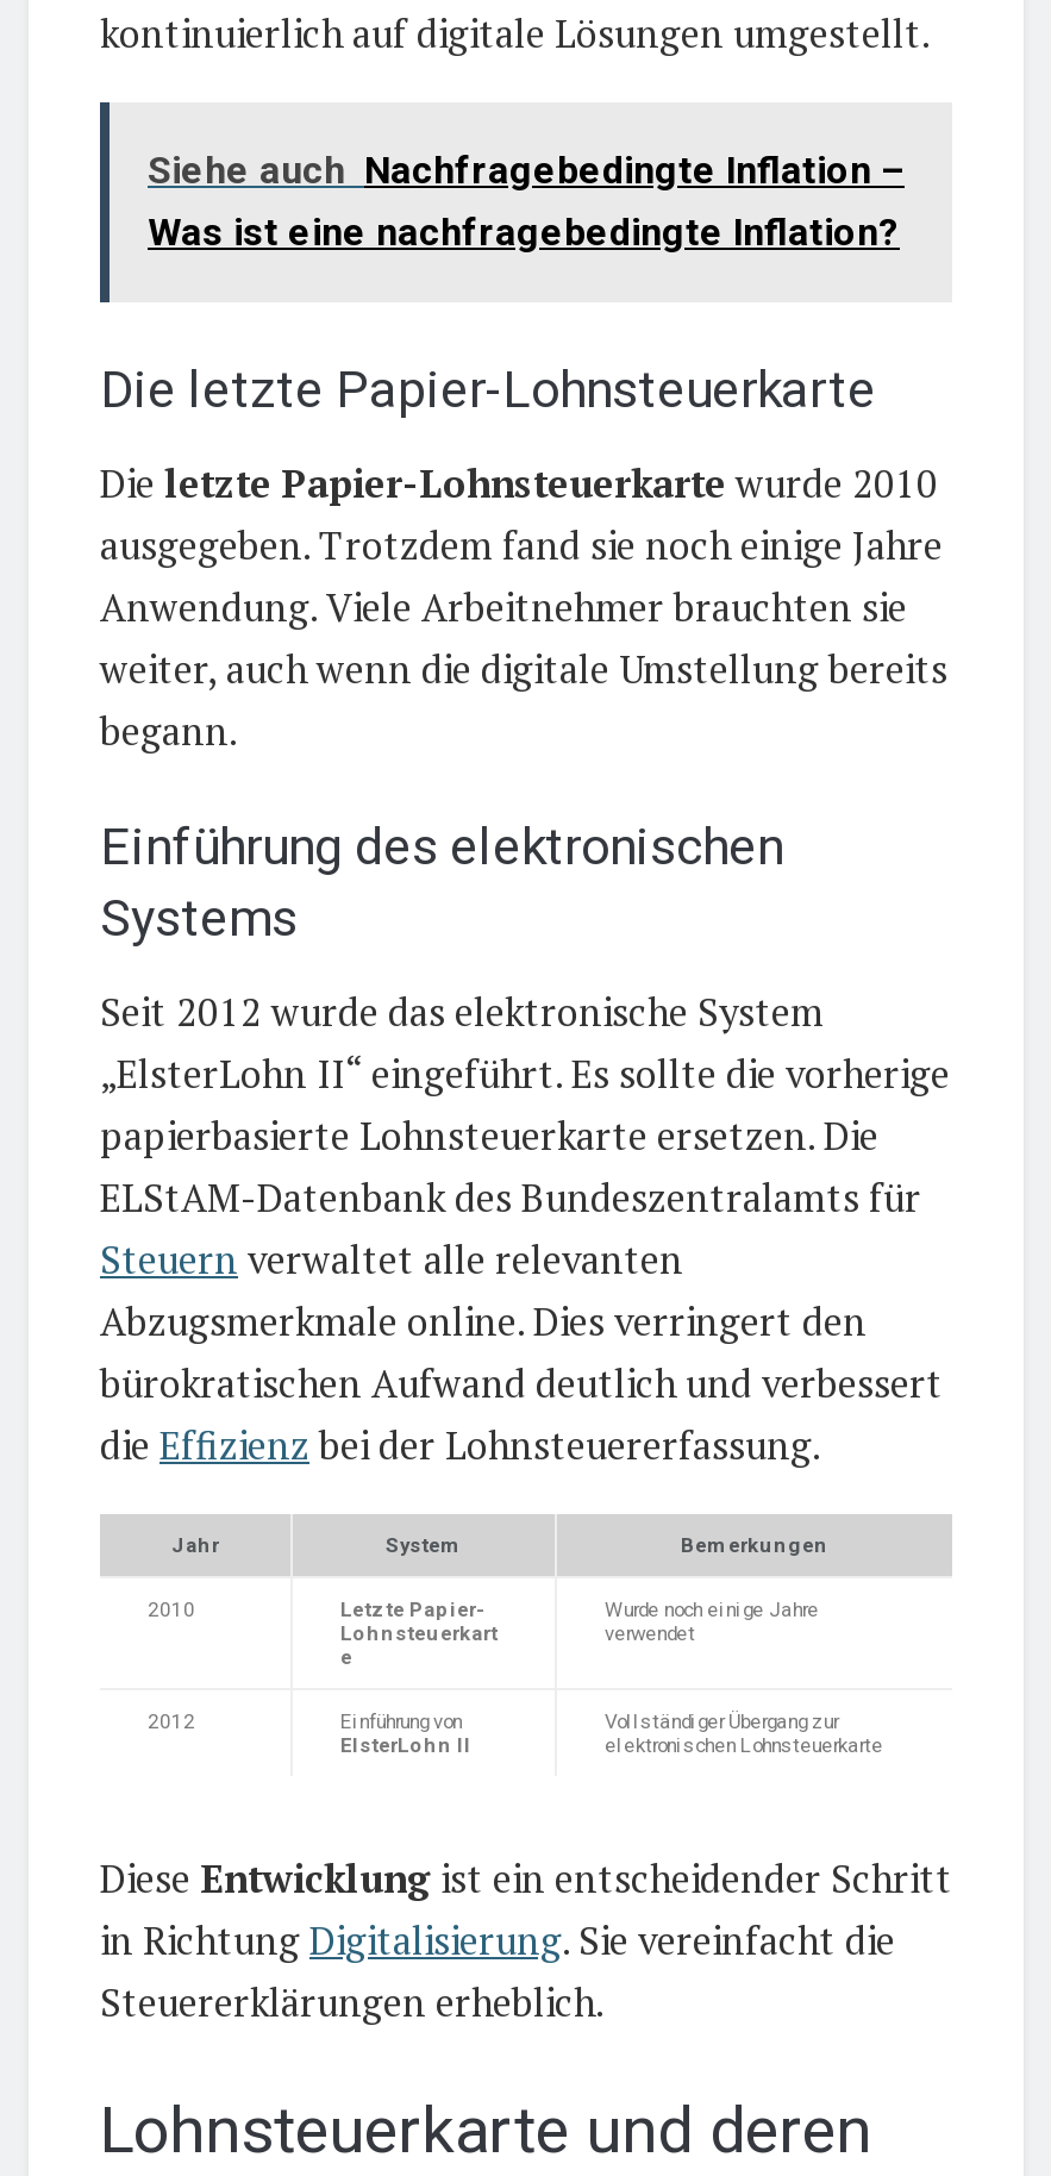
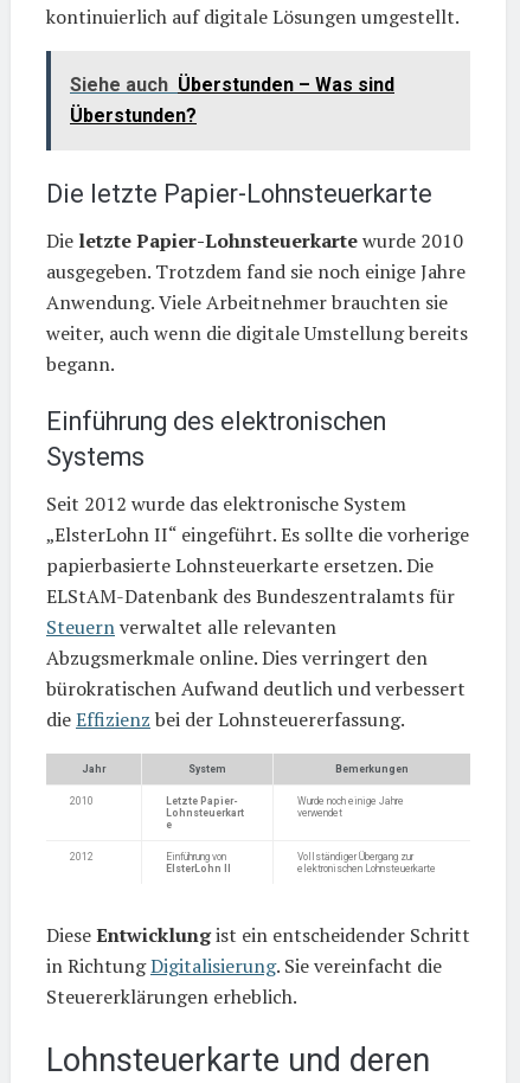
[148,148,905,255] Siehe auch Nachfragebedingte Inflation – | Was ist eine nachfragebedingte Inflation? -> [70,74,394,127] Siehe auch Überstunden – Was sind | Überstunden?

